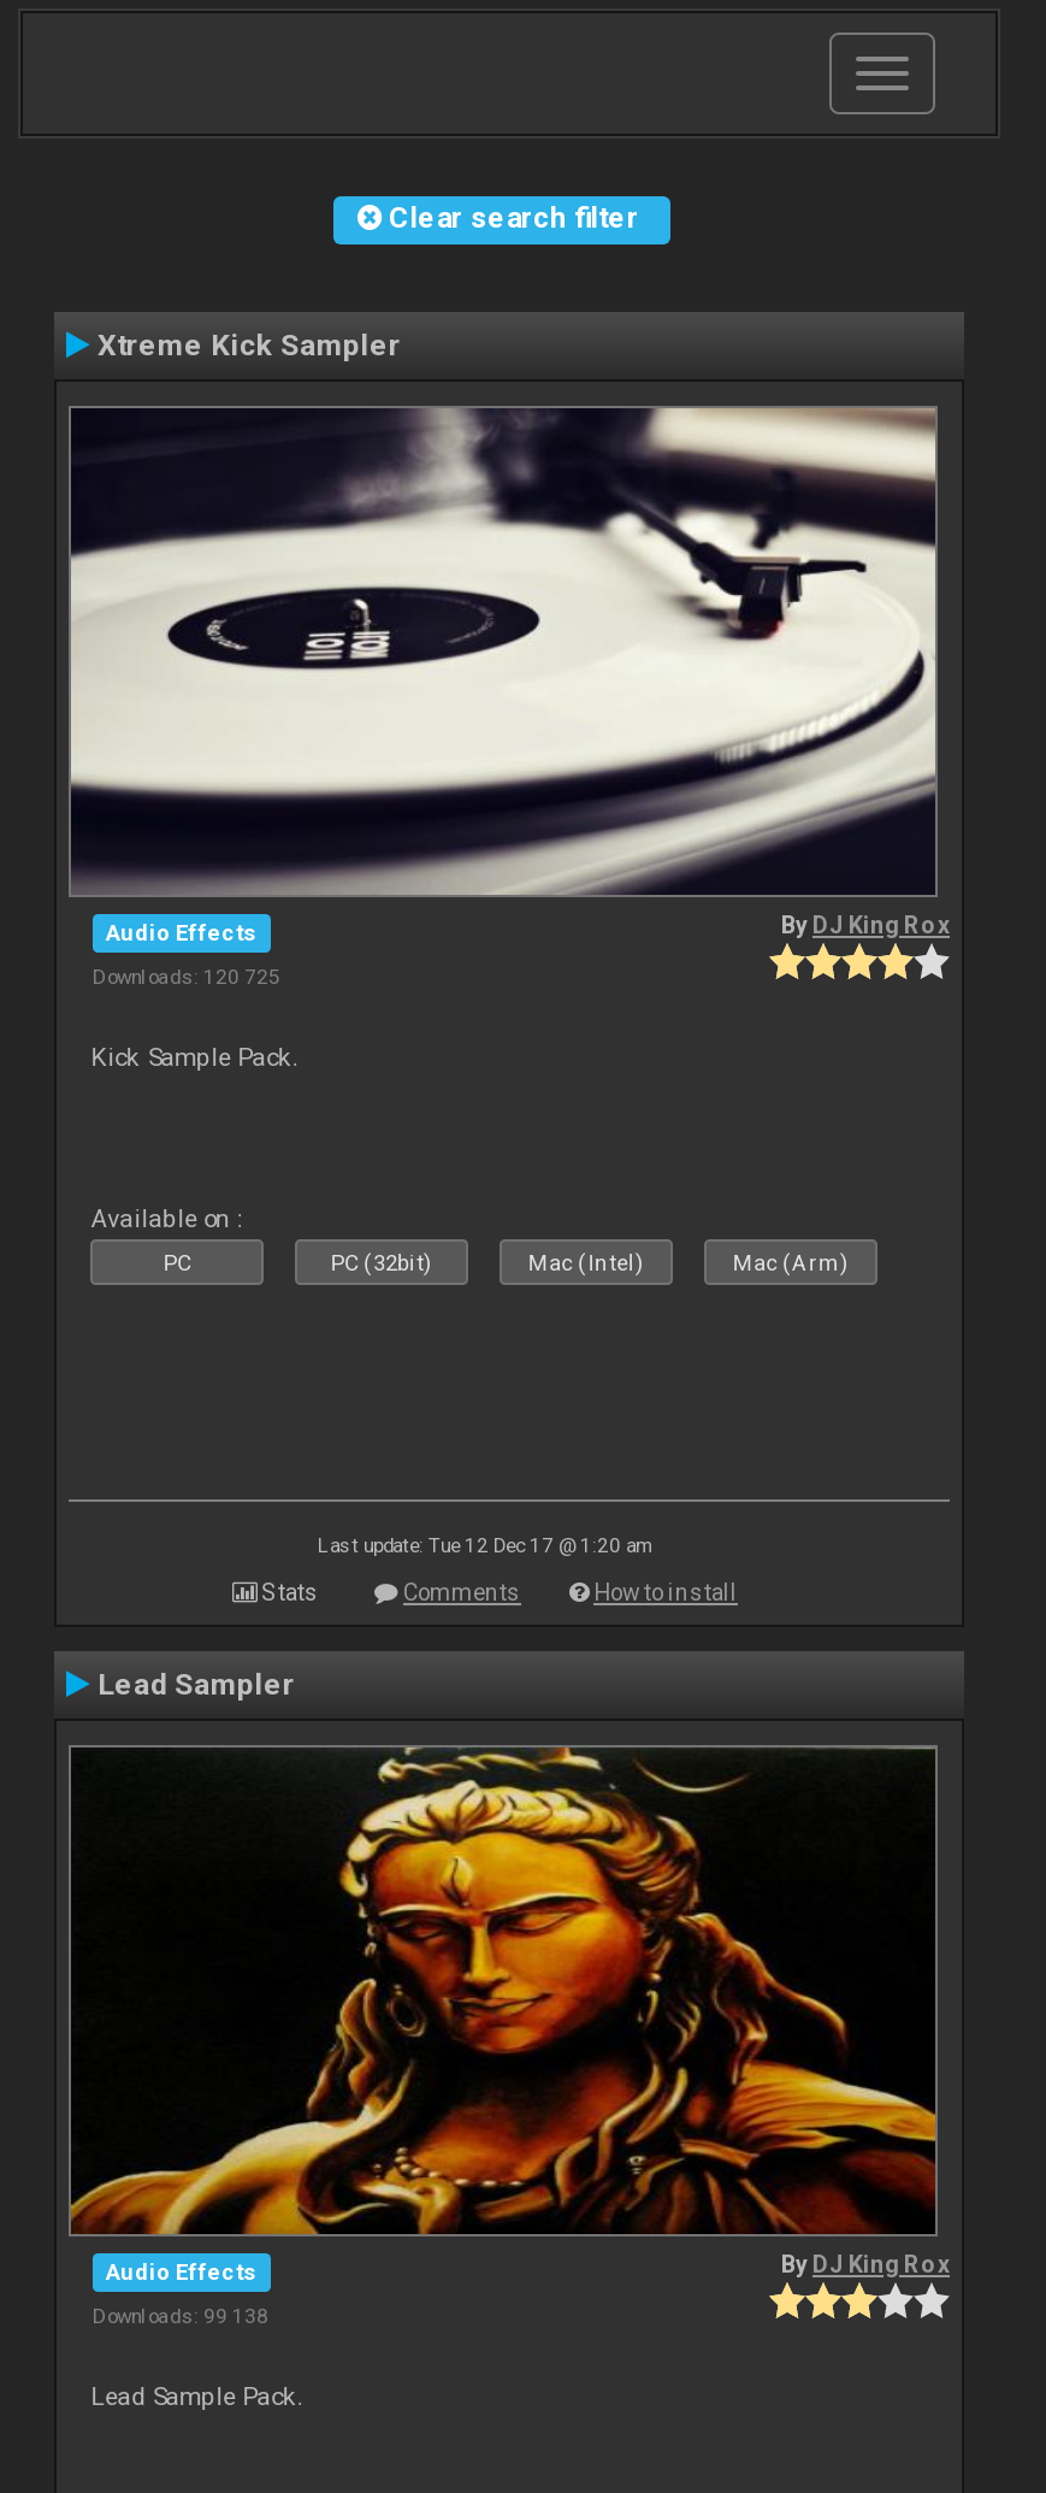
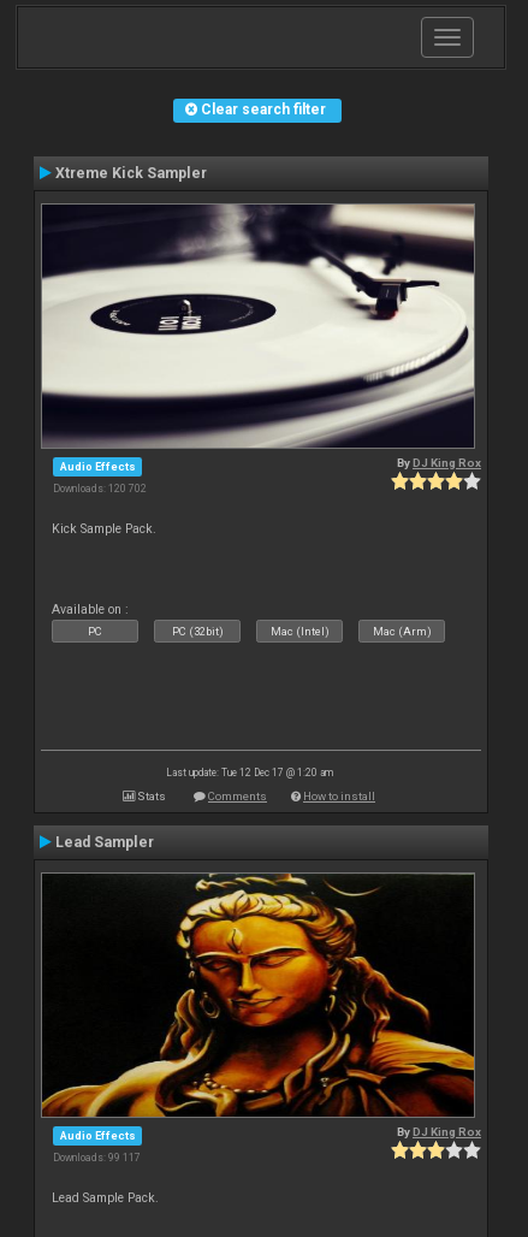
[93,964,280,988] Downloads: 120 725 -> [53,482,147,494] Downloads: 120 702
[93,2303,268,2327] Downloads: 99 138 -> [53,1151,141,1163] Downloads: 99 117

